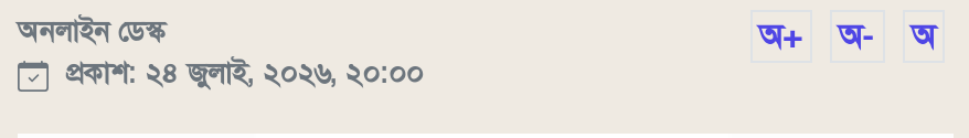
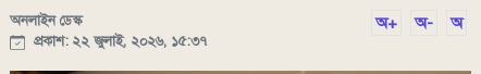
[57,55,423,93] প্রকাশ: ২৪ জুলাই, ২০২৬, ২০:০০ -> [29,32,206,50] প্রকাশ: ২২ জুলাই, ২০২৬, ১৫:৩৭

